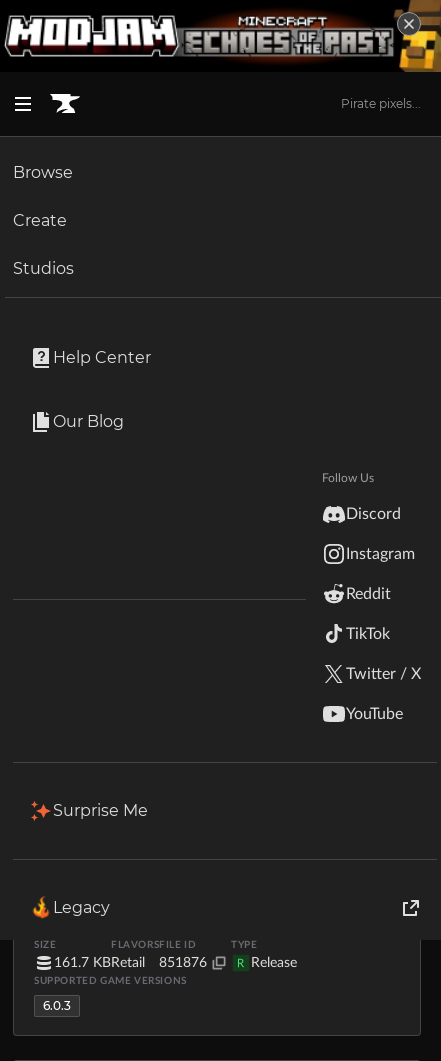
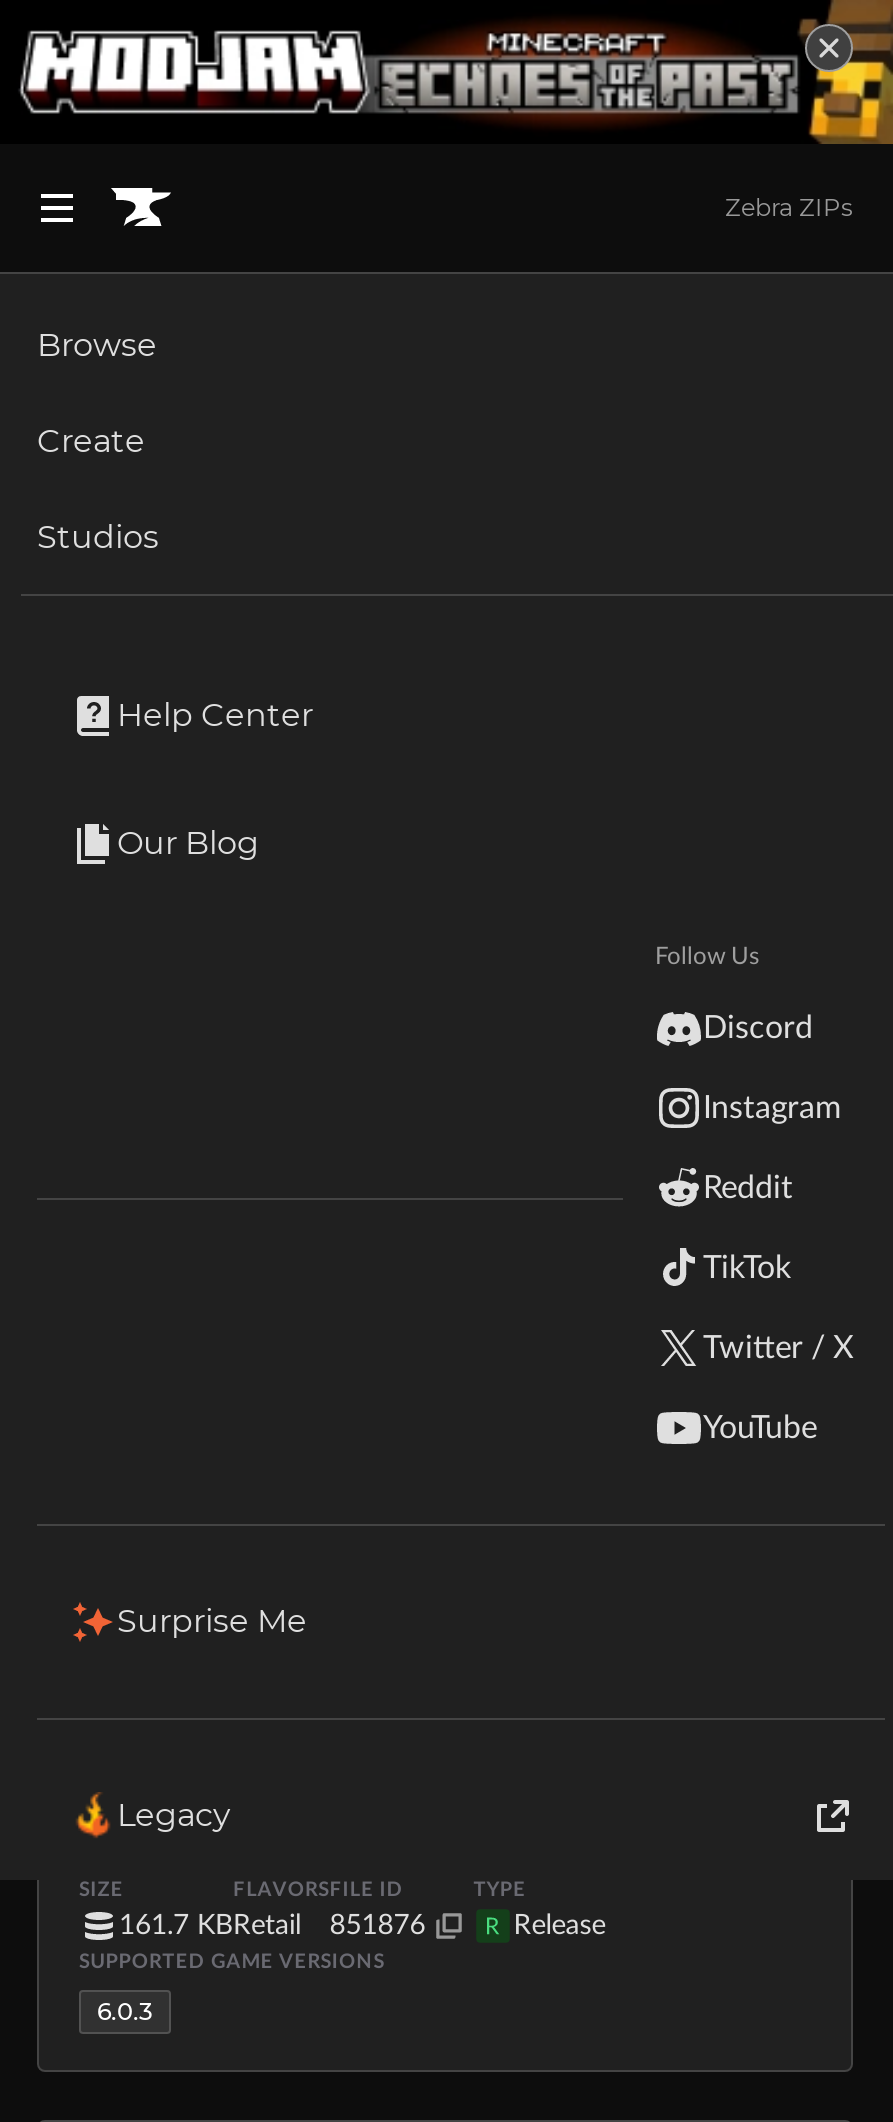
[341,96,421,111] Pirate pixels... -> [725,191,853,221] Zebra ZIPs

